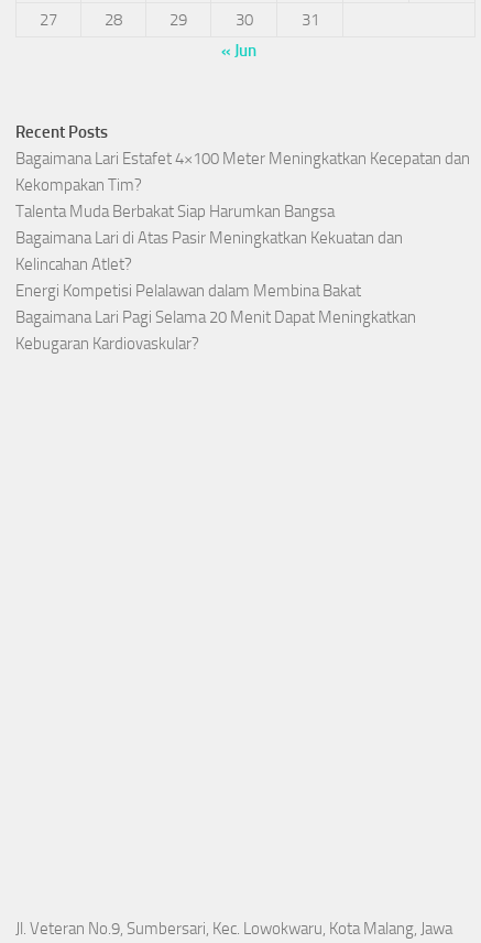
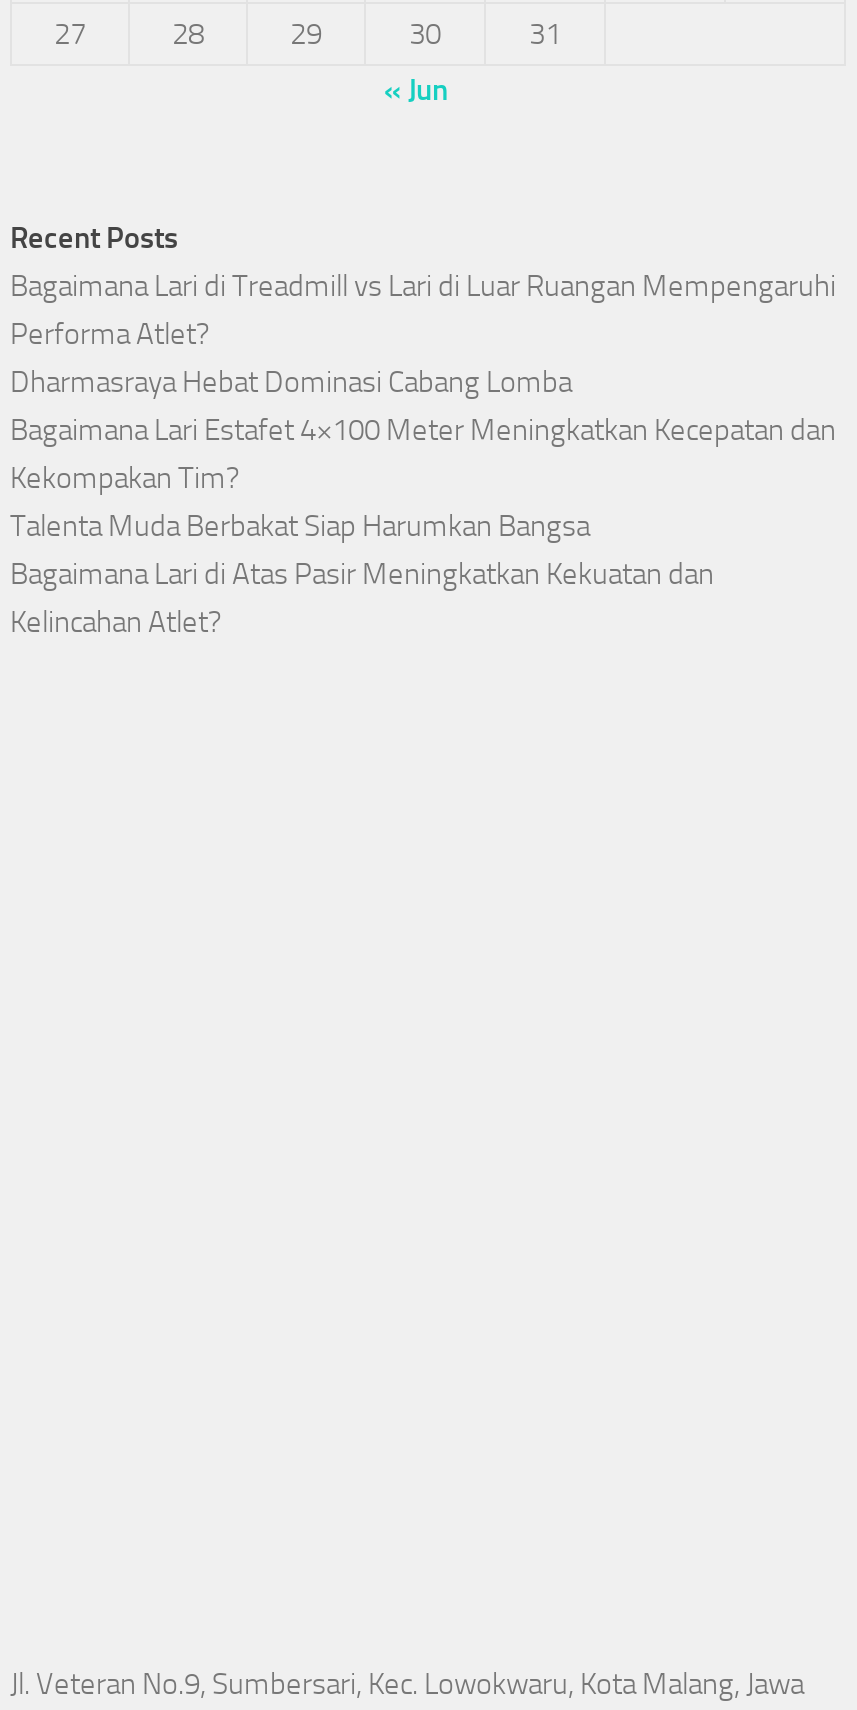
none -> [10,269,836,401] Bagaimana Lari di Treadmill vs Lari di Luar Ruangan Mempengaruhi | Performa Atlet? | Dharmasraya Hebat Dominasi Cabang Lomba
moved [15,149,470,275] -> [10,413,836,641]: Bagaimana Lari Estafet 4×100 Meter Meningkatkan Kecepatan dan | Kekompakan Tim? | Talenta Muda Berbakat Siap Harumkan Bangsa | Bagaimana Lari di Atas Pasir Meningkatkan Kekuatan dan | Kelincahan Atlet?
[15,281,416,354] Energi Kompetisi Pelalawan dalam Membina Bakat | Bagaimana Lari Pagi Selama 20 Menit Dapat Meningkatkan | Kebugaran Kardiovaskular? -> none

